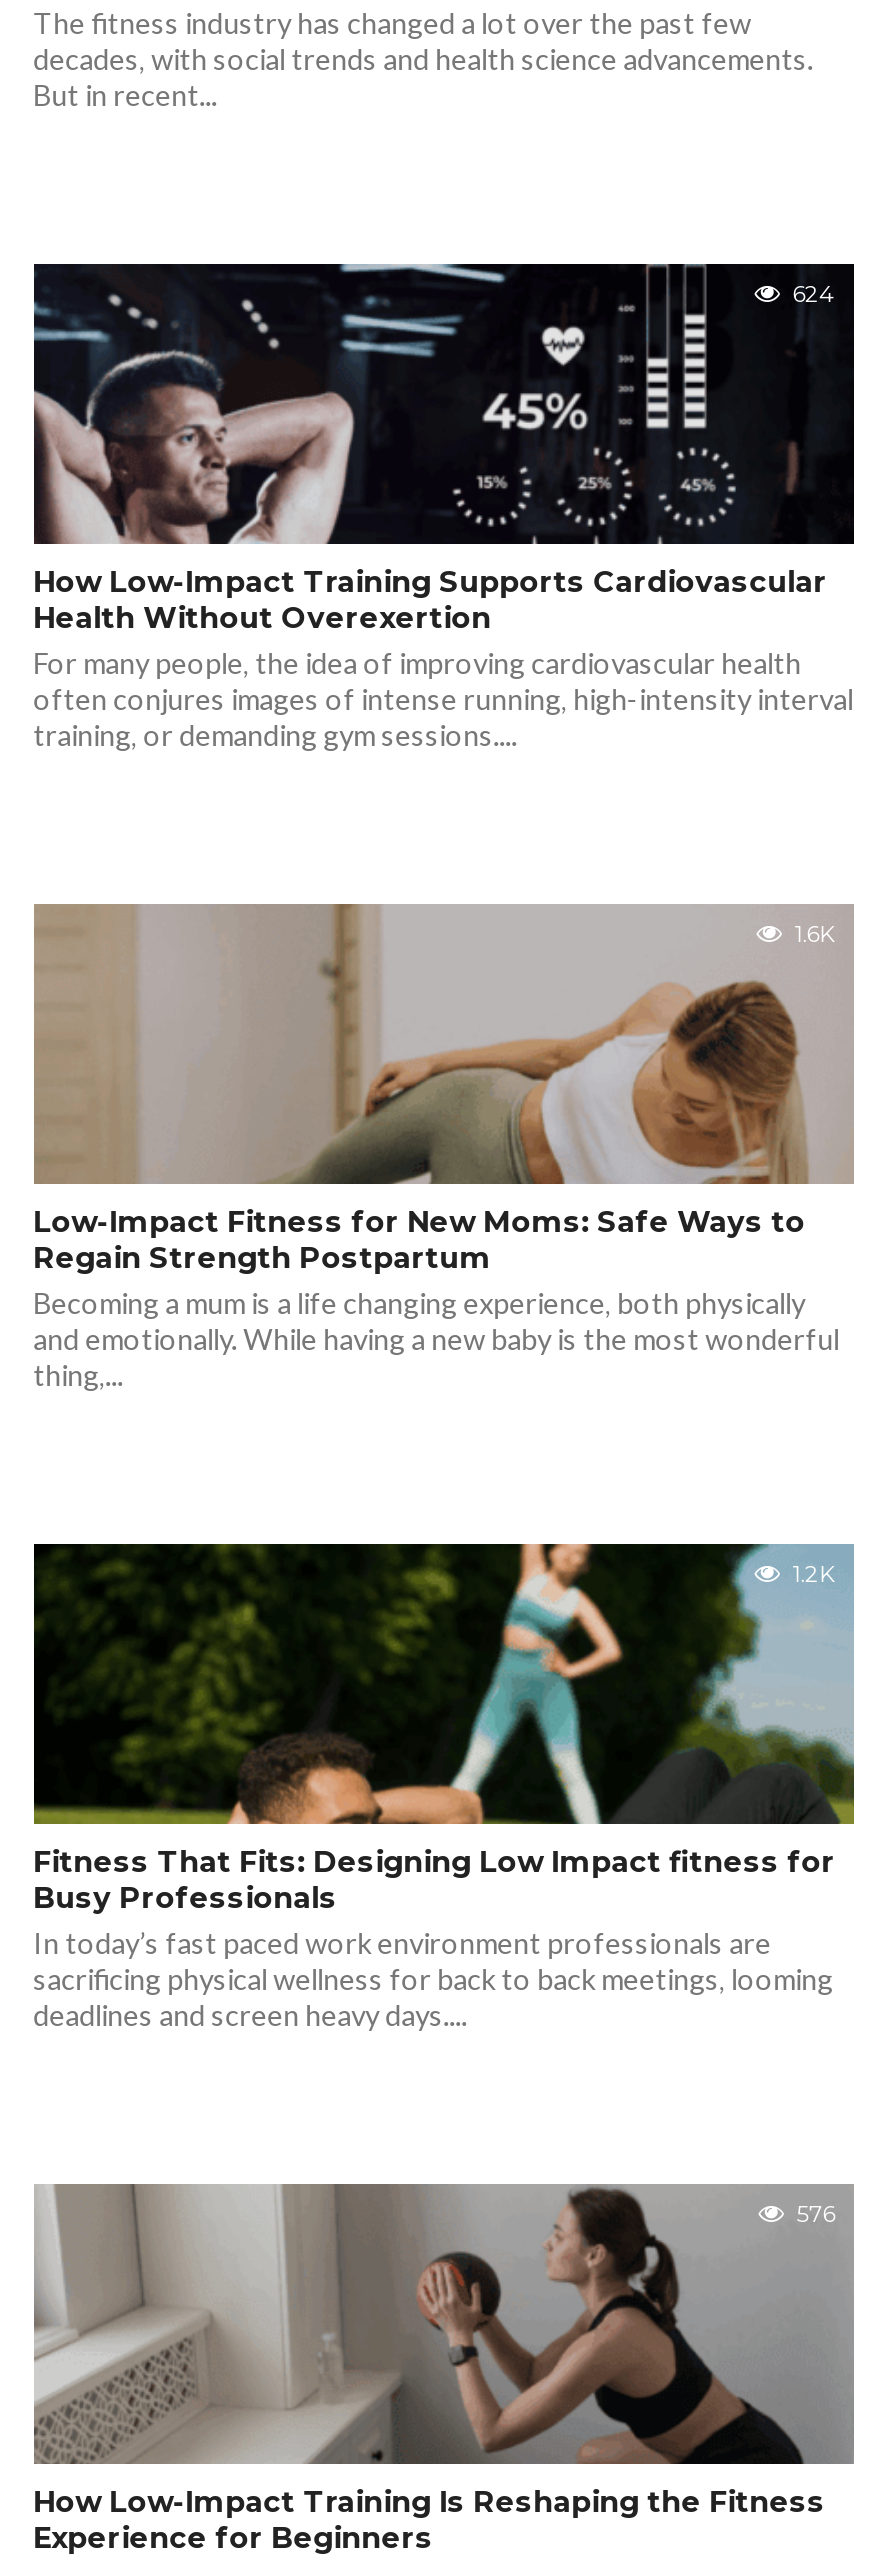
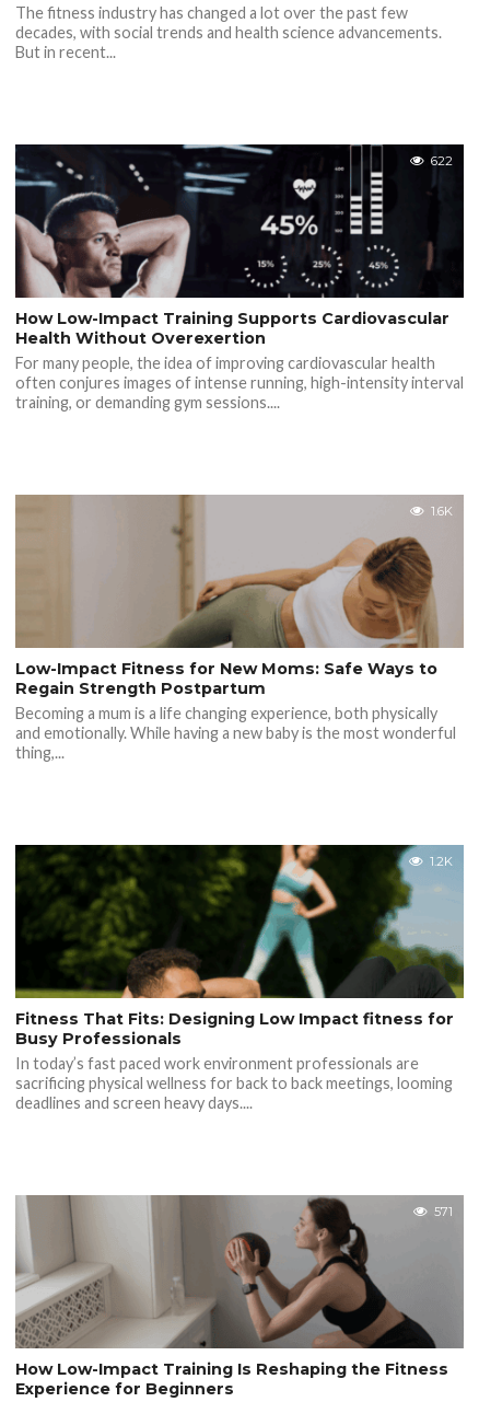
[793,280,835,308] 624 -> [431,153,453,169] 622
[797,2200,835,2228] 576 -> [434,1204,453,1219] 571

